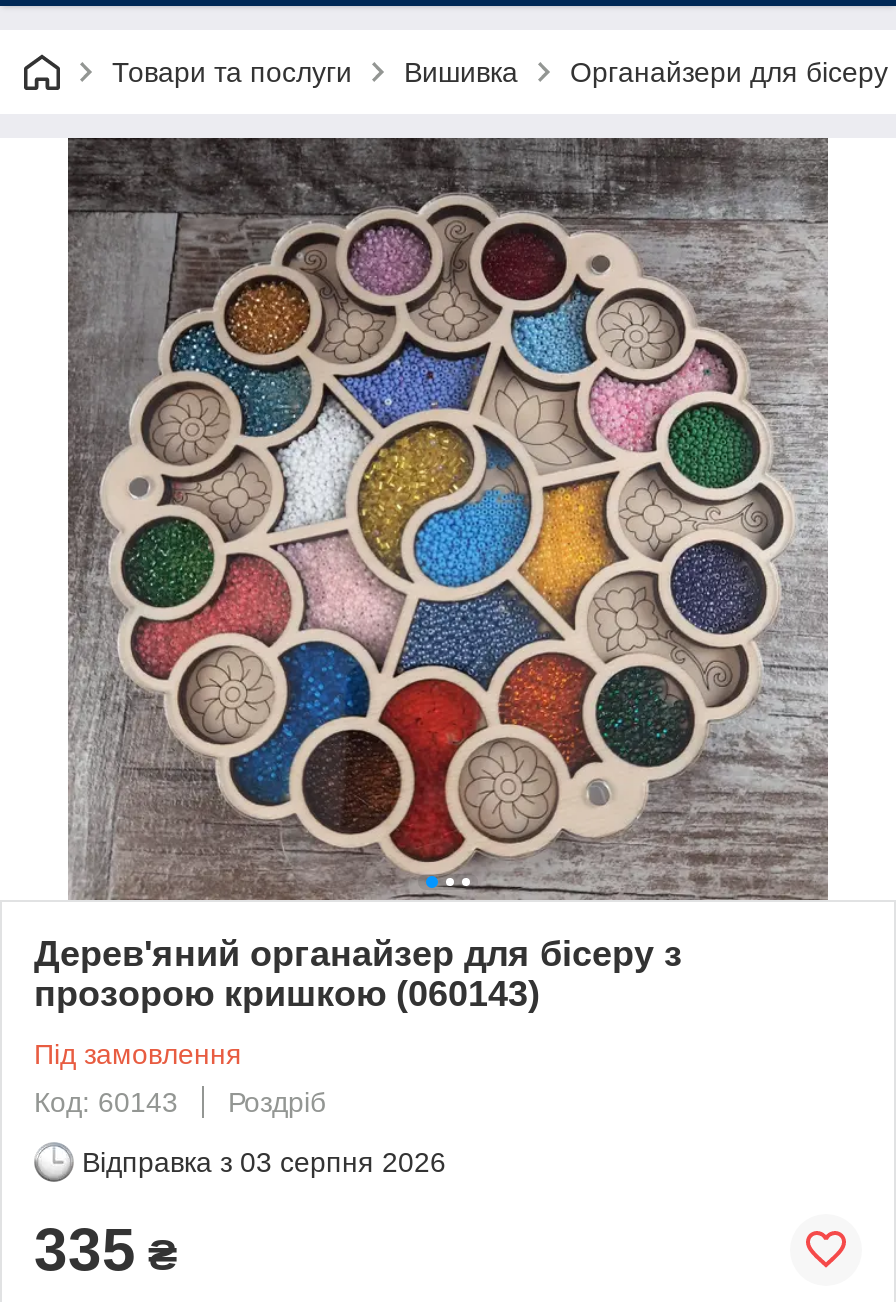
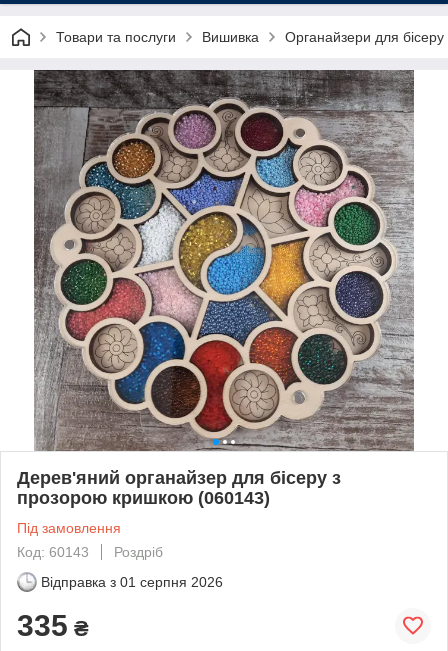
[82,1146,446,1178] Відправка з 03 серпня 2026 -> [41,574,223,590] Відправка з 01 серпня 2026

